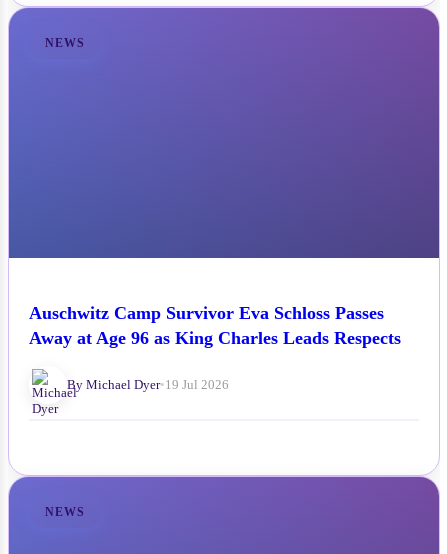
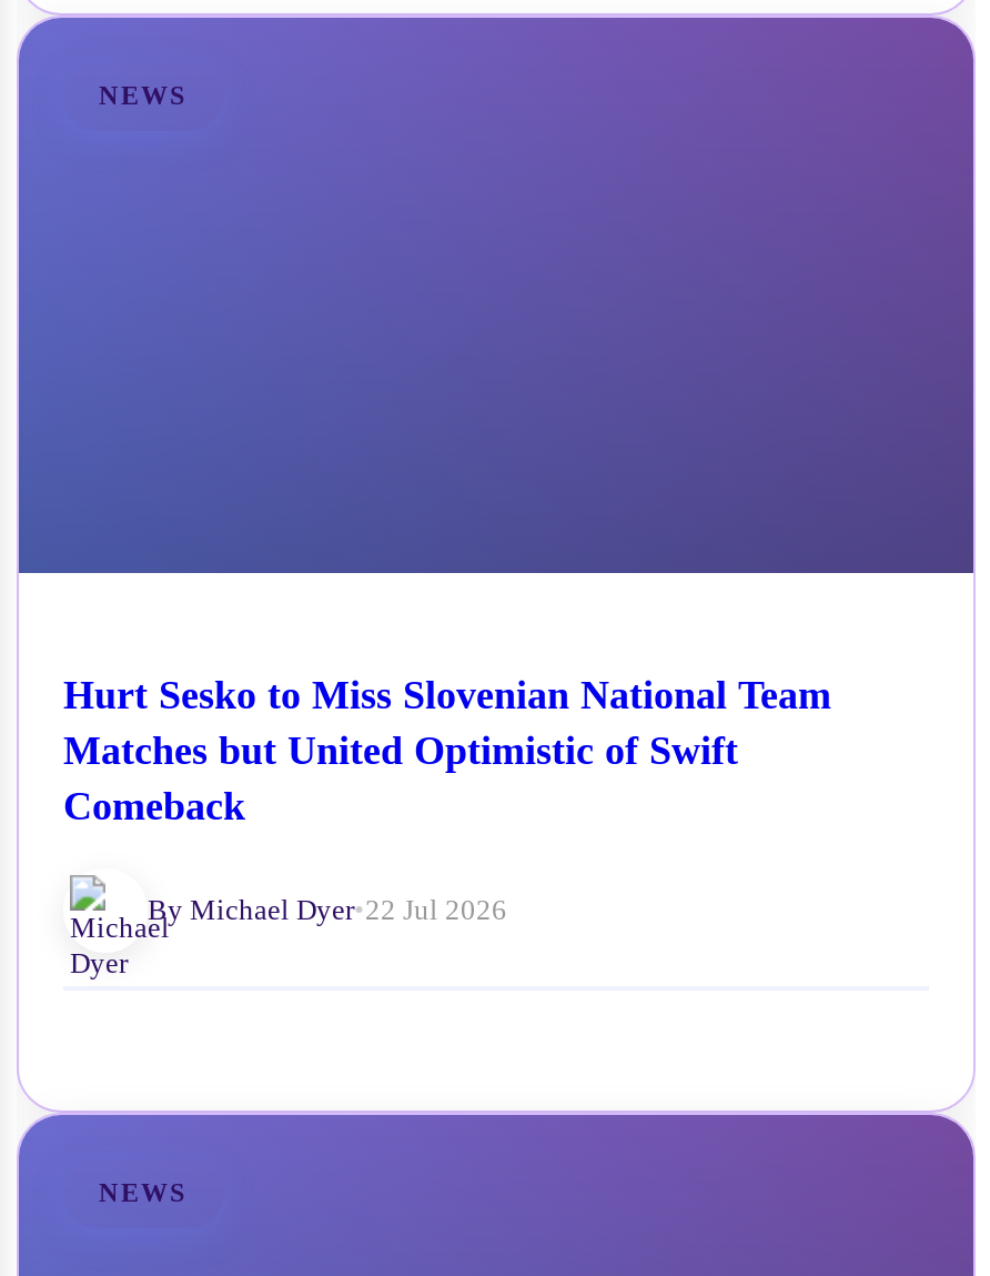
[29,303,401,348] Auschwitz Camp Survivor Eva Schloss Passes | Away at Age 96 as King Charles Leads Respects -> [63,673,831,828] Hurt Sesko to Miss Slovenian National Team | Matches but United Optimistic of Swift | Comeback
[67,377,229,392] By Michael Dyer • 19 Jul 2026 -> [148,892,507,926] By Michael Dyer • 22 Jul 2026

